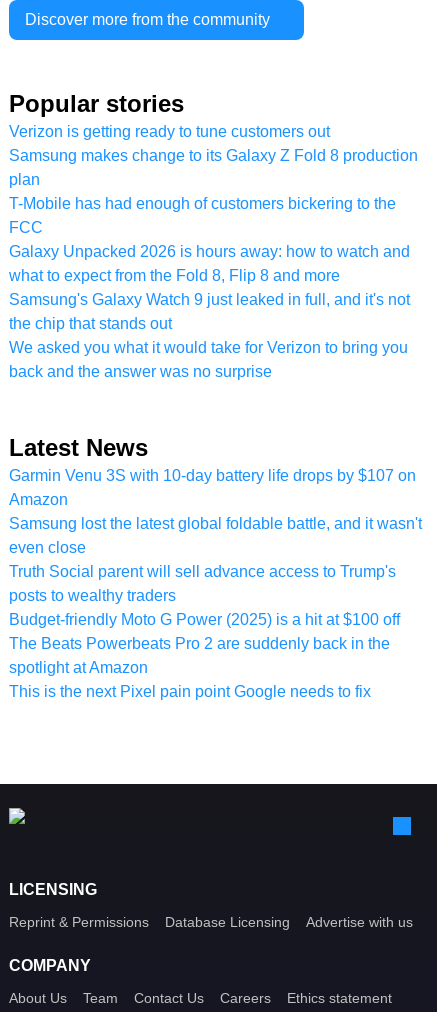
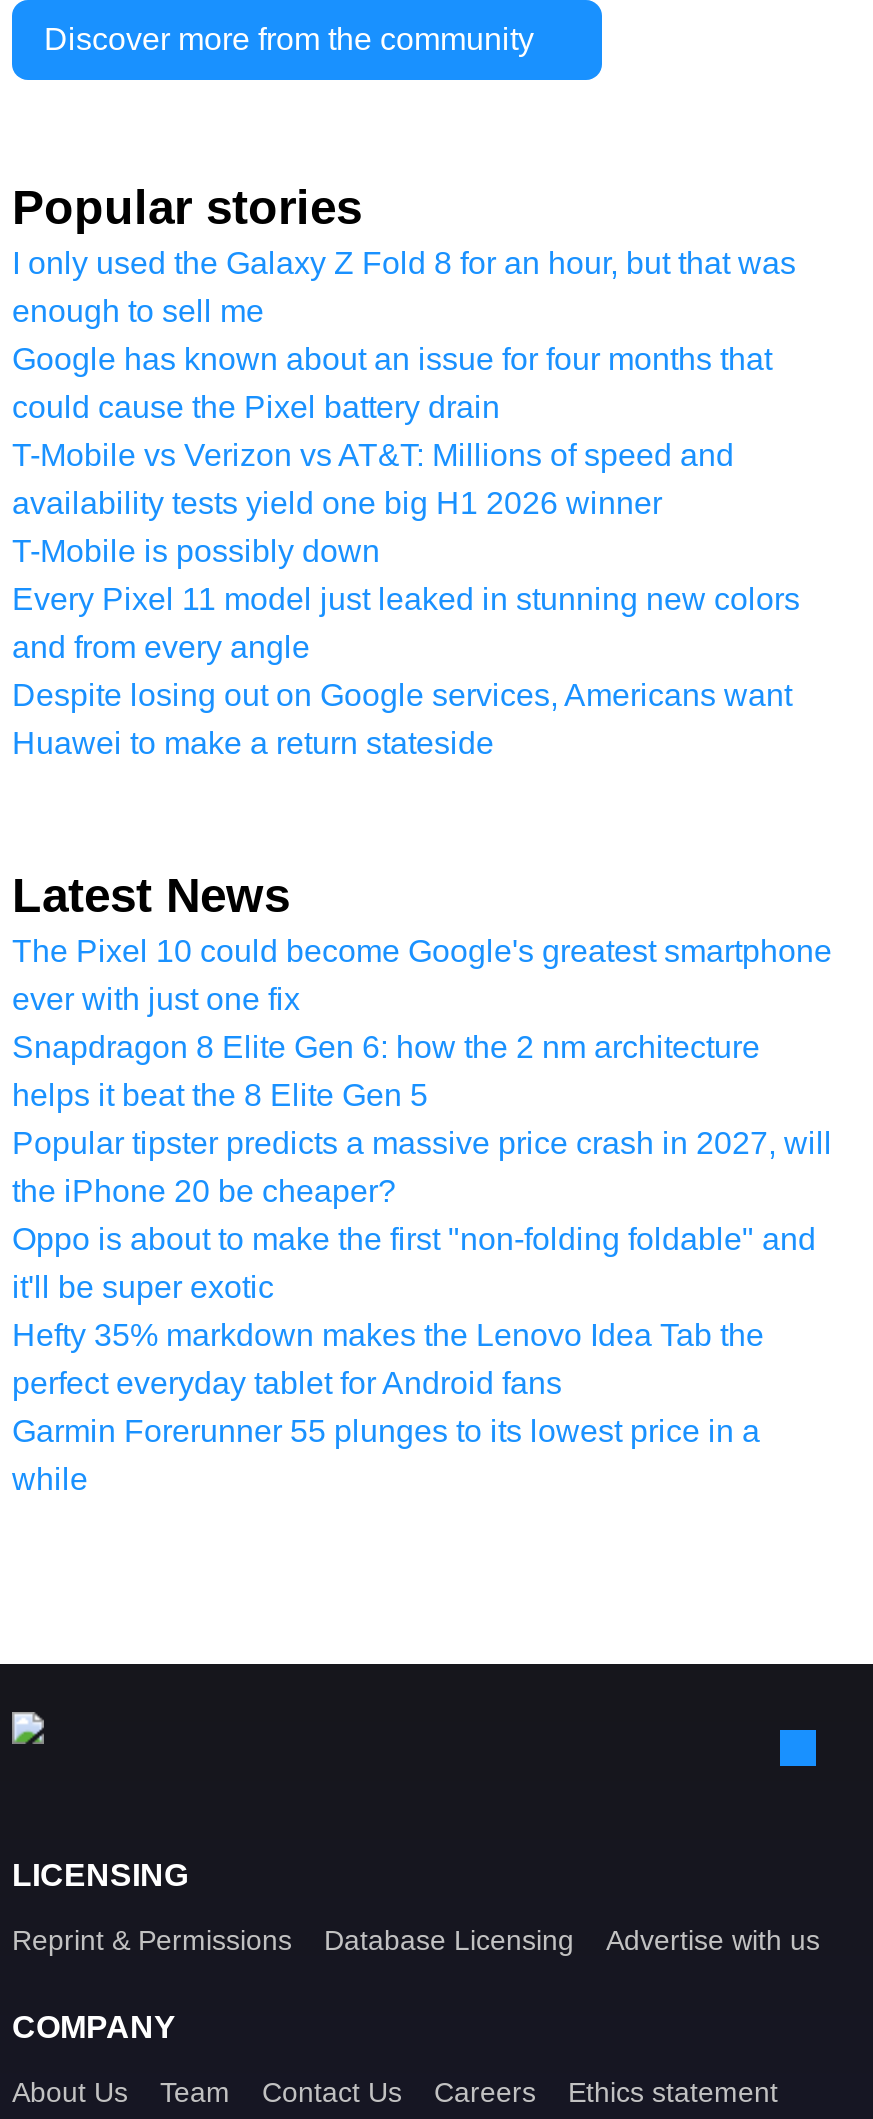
[9,123,418,380] Verizon is getting ready to tune customers out | Samsung makes change to its Galaxy Z Fold 8 production | plan | T-Mobile has had enough of customers bickering to the | FCC | Galaxy Unpacked 2026 is hours away: how to watch and | what to expect from the Fold 8, Flip 8 and more | Samsung's Galaxy Watch 9 just leaked in full, and it's not | the chip that stands out | We asked you what it would take for Verizon to bring you | back and the answer was no surprise -> [12,246,800,760] I only used the Galaxy Z Fold 8 for an hour, but that was | enough to sell me | Google has known about an issue for four months that | could cause the Pixel battery drain | T-Mobile vs Verizon vs AT&T: Millions of speed and | availability tests yield one big H1 2026 winner | T-Mobile is possibly down | Every Pixel 11 model just leaked in stunning new colors | and from every angle | Despite losing out on Google services, Americans want | Huawei to make a return stateside
[9,467,422,700] Garmin Venu 3S with 10-day battery life drops by $107 on | Amazon | Samsung lost the latest global foldable battle, and it wasn't | even close | Truth Social parent will sell advance access to Trump's | posts to wealthy traders | Budget-friendly Moto G Power (2025) is a hit at $100 off | The Beats Powerbeats Pro 2 are suddenly back in the | spotlight at Amazon | This is the next Pixel pain point Google needs to fix -> [12,934,832,1496] The Pixel 10 could become Google's greatest smartphone | ever with just one fix | Snapdragon 8 Elite Gen 6: how the 2 nm architecture | helps it beat the 8 Elite Gen 5 | Popular tipster predicts a massive price crash in 2027, will | the iPhone 20 be cheaper? | Oppo is about to make the first "non-folding foldable" and | it'll be super exotic | Hefty 35% markdown makes the Lenovo Idea Tab the | perfect everyday tablet for Android fans | Garmin Forerunner 55 plunges to its lowest price in a | while

